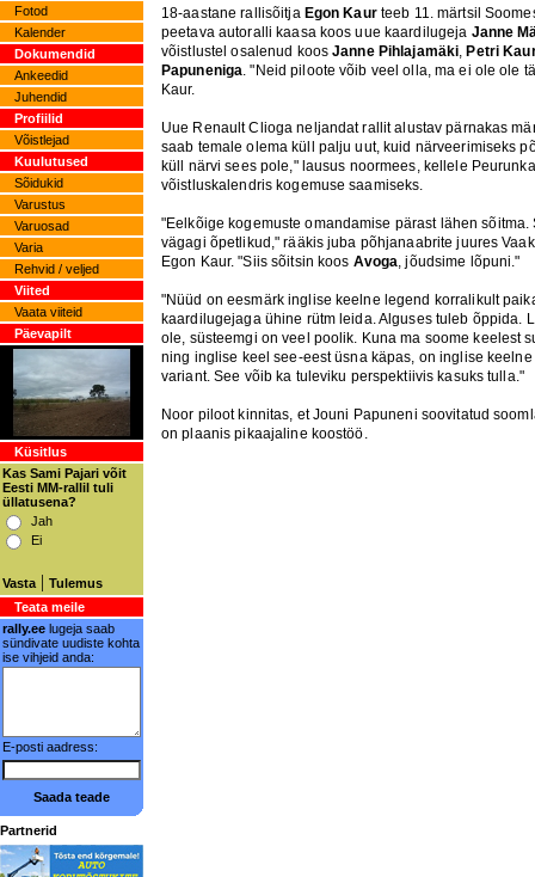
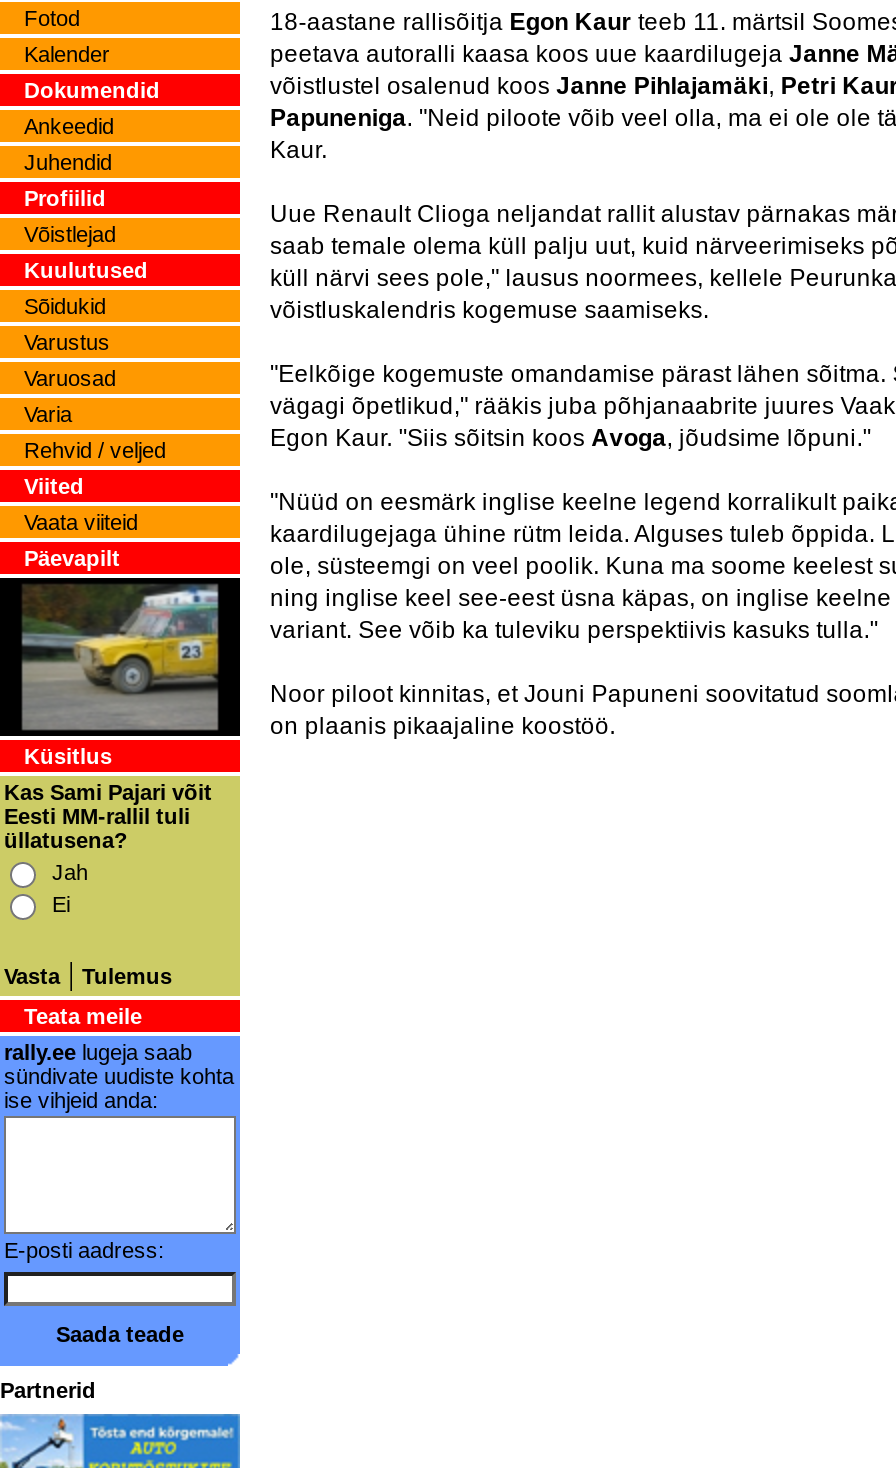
[12,348,131,435] [image] -> [22,584,220,730] [image]

